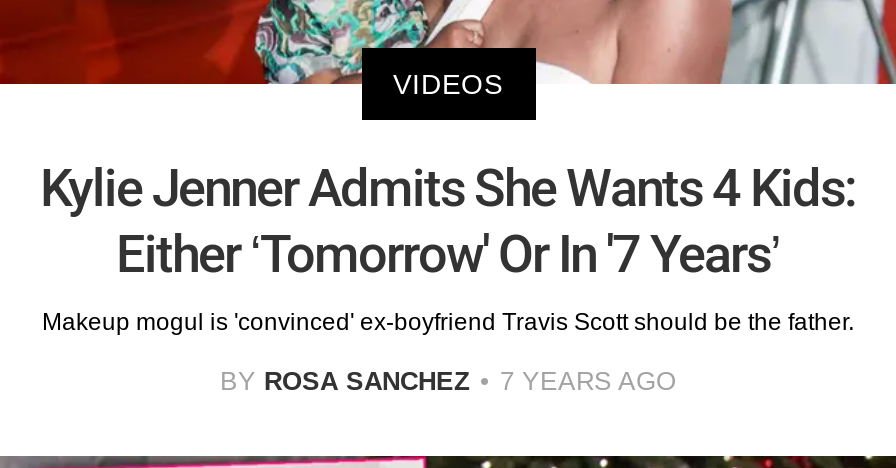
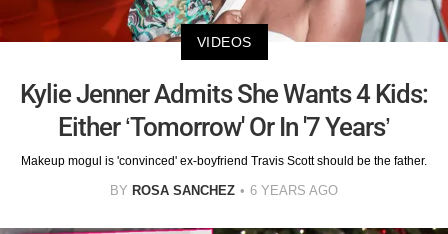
[220,365,676,395] BY ROSA SANCHEZ 7 YEARS AGO -> [110,183,338,198] BY ROSA SANCHEZ 6 YEARS AGO

